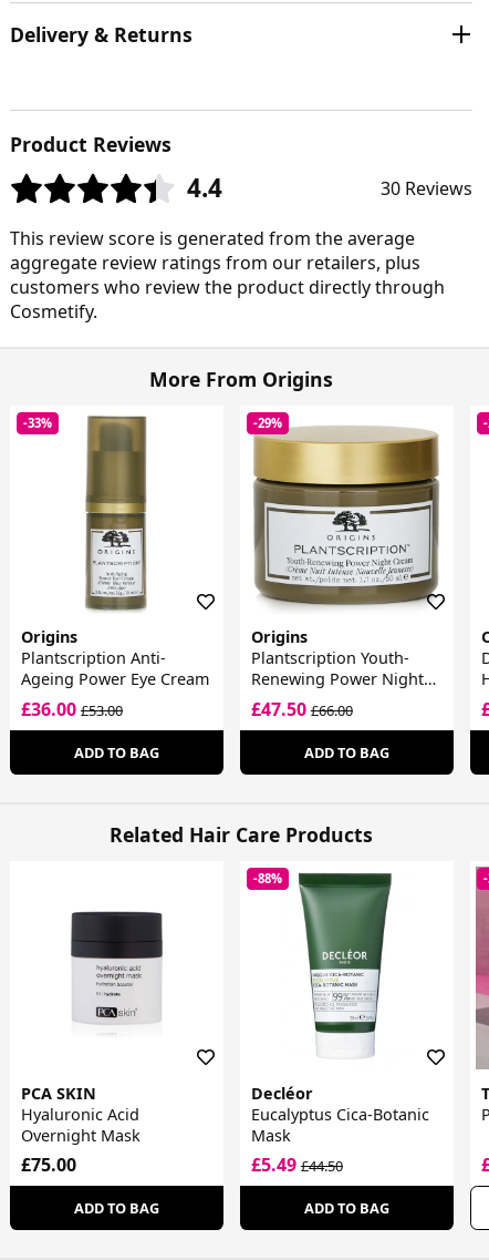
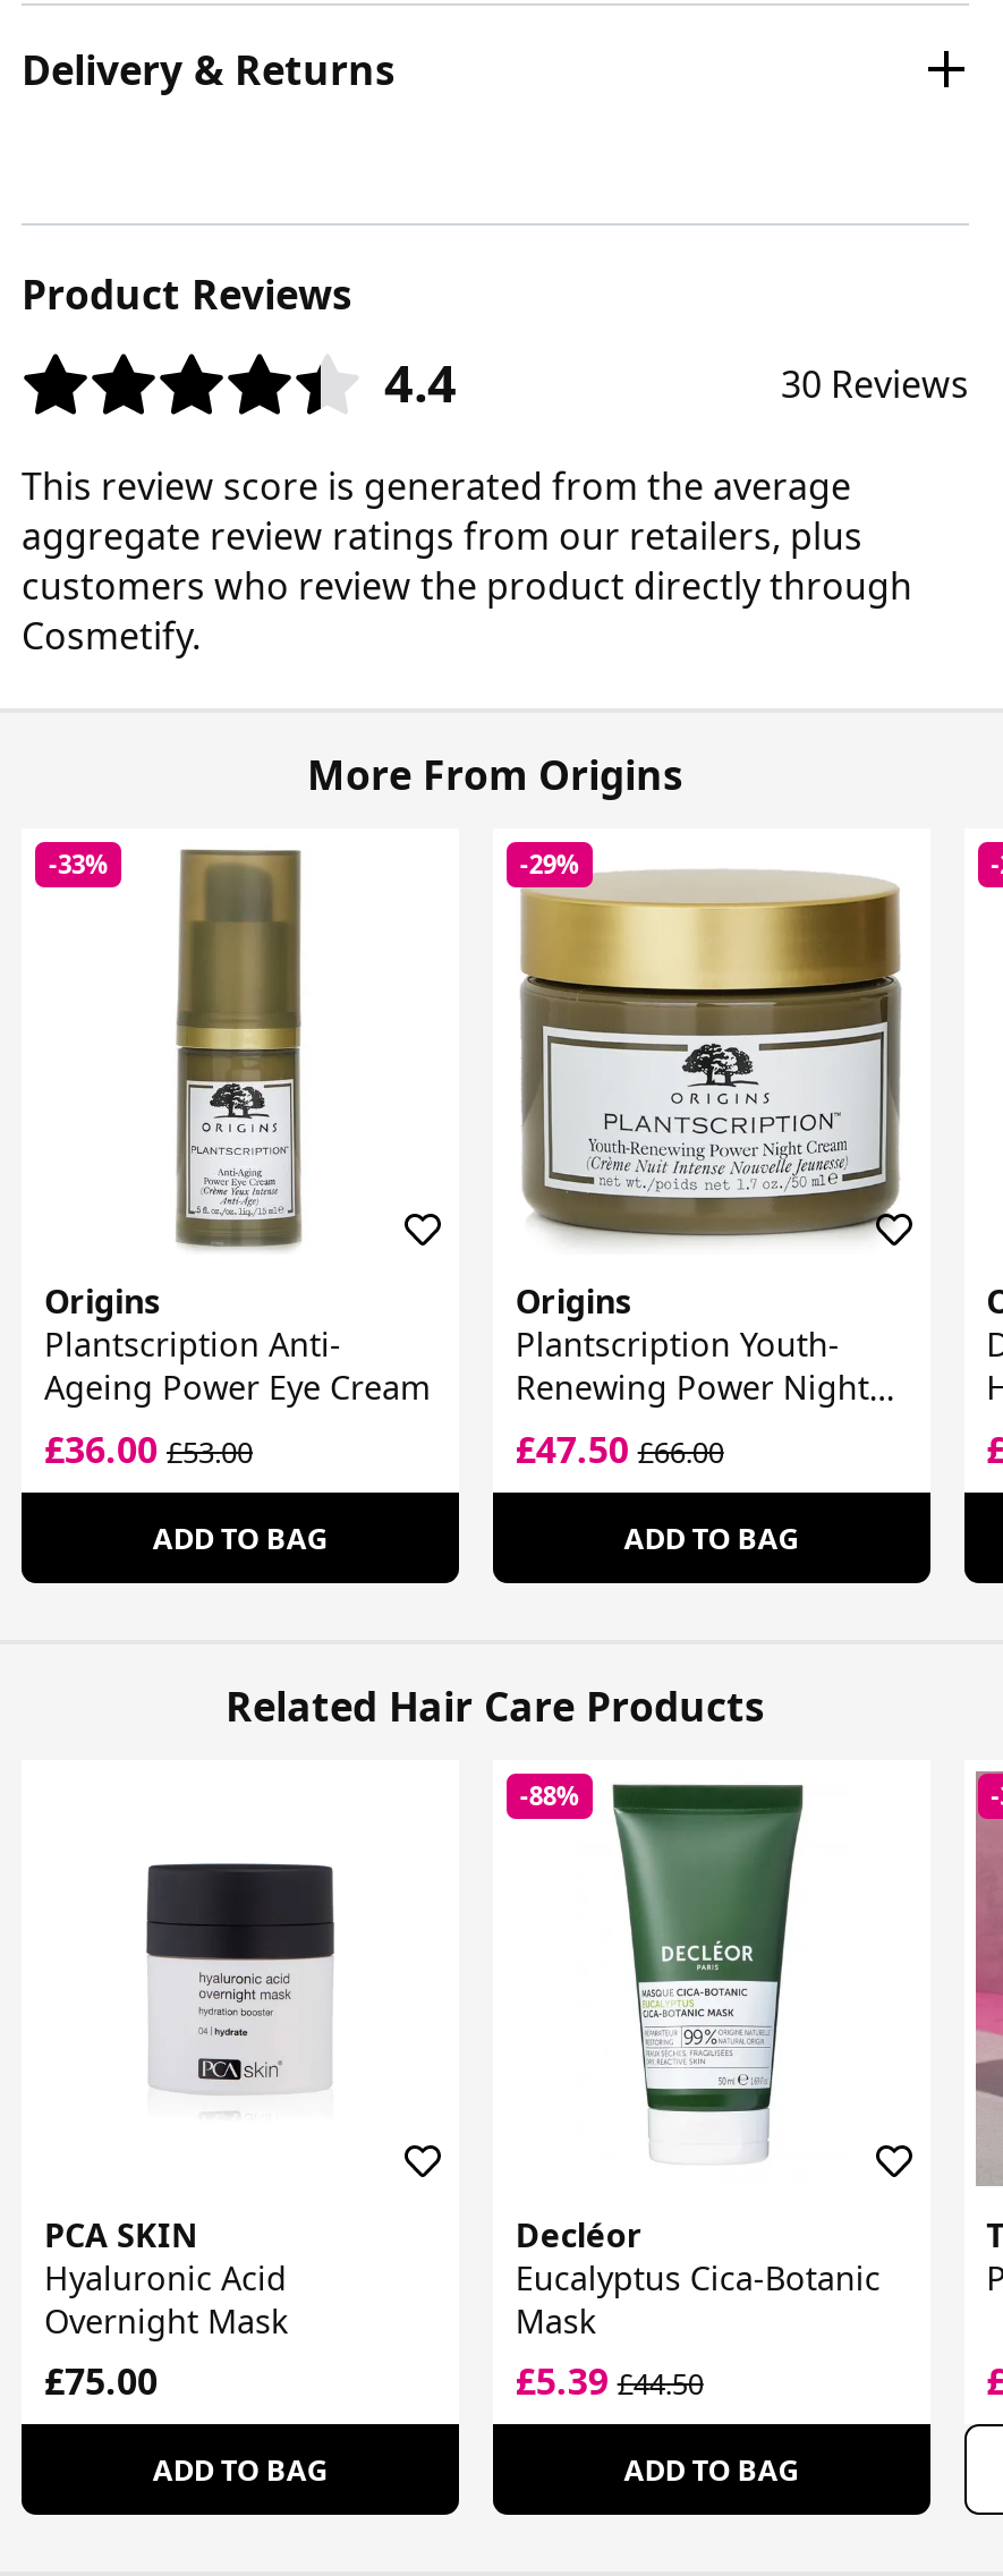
[251,1153,343,1177] £5.49 £44.50 -> [515,2357,703,2407] £5.39 £44.50

